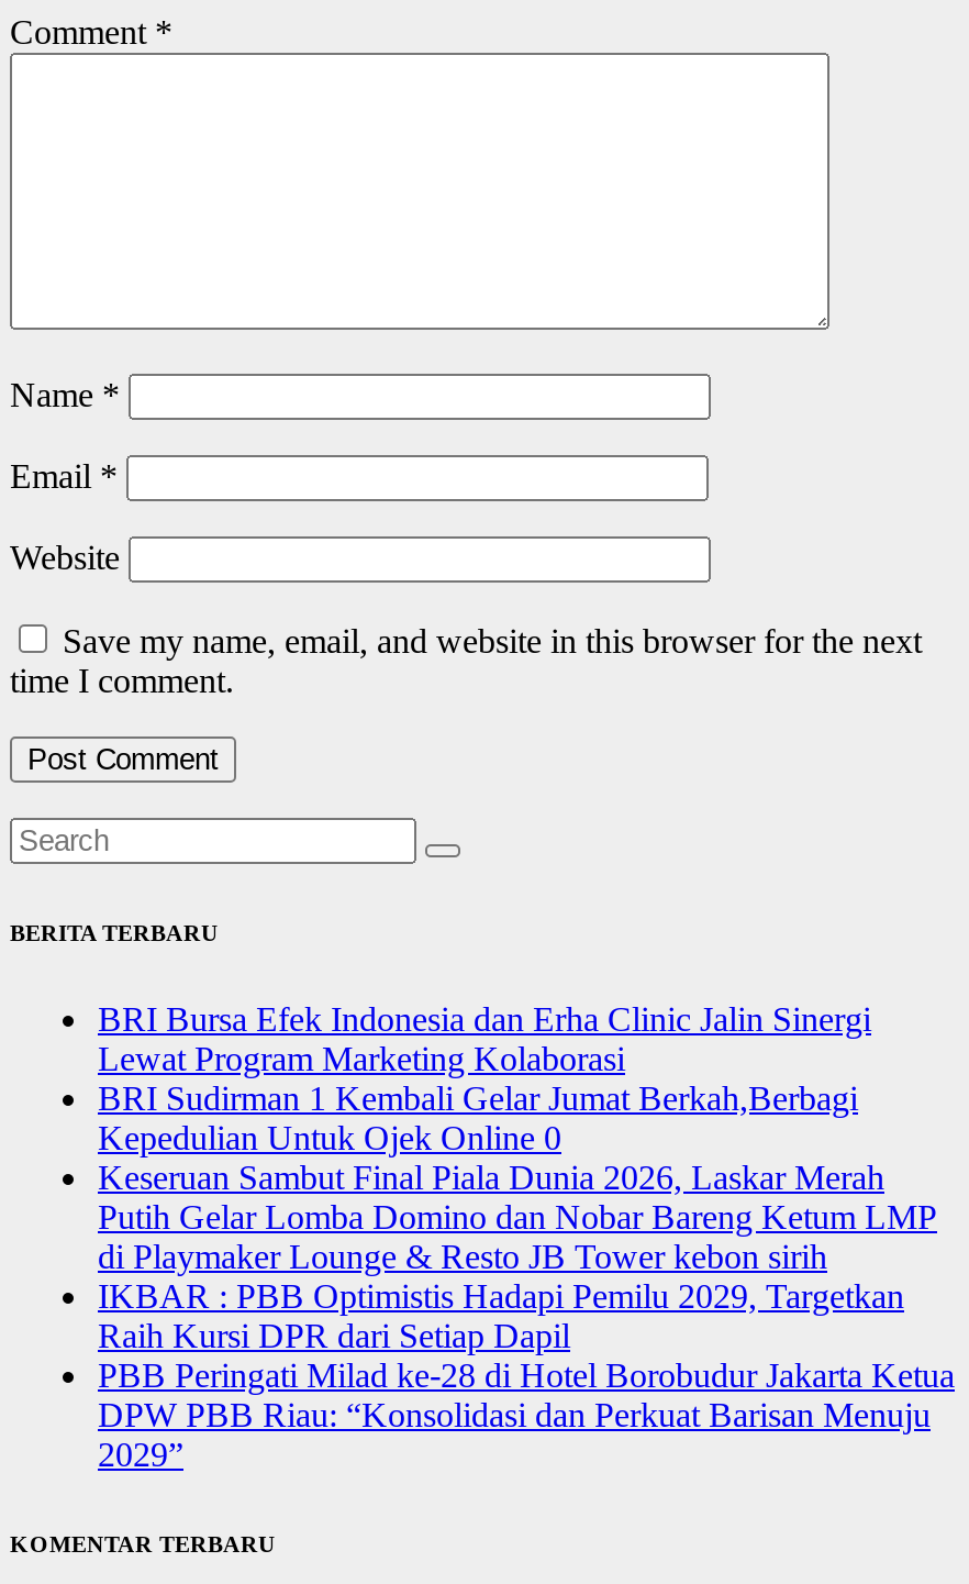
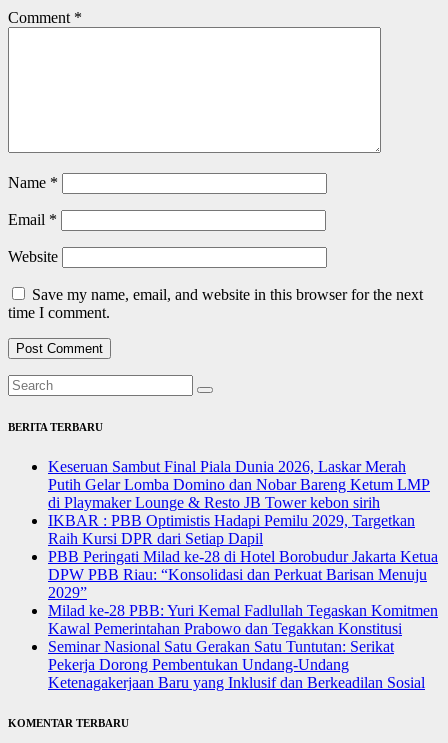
[98,1000,871,1156] BRI Bursa Efek Indonesia dan Erha Clinic Jalin Sinergi | Lewat Program Marketing Kolaborasi | BRI Sudirman 1 Kembali Gelar Jumat Berkah,Berbagi | Kepedulian Untuk Ojek Online 0 -> none
moved [98,1158,955,1473] -> [48,458,438,601]: Keseruan Sambut Final Piala Dunia 2026, Laskar Merah | Putih Gelar Lomba Domino dan Nobar Bareng Ketum LMP | di Playmaker Lounge & Resto JB Tower kebon sirih | IKBAR : PBB Optimistis Hadapi Pemilu 2029, Targetkan | Raih Kursi DPR dari Setiap Dapil | PBB Peringati Milad ke-28 di Hotel Borobudur Jakarta Ketua | DPW PBB Riau: “Konsolidasi dan Perkuat Barisan Menuju | 2029”
none -> [48,602,438,691] Milad ke-28 PBB: Yuri Kemal Fadlullah Tegaskan Komitmen | Kawal Pemerintahan Prabowo dan Tegakkan Konstitusi | Seminar Nasional Satu Gerakan Satu Tuntutan: Serikat | Pekerja Dorong Pembentukan Undang-Undang | Ketenagakerjaan Baru yang Inklusif dan Berkeadilan Sosial

